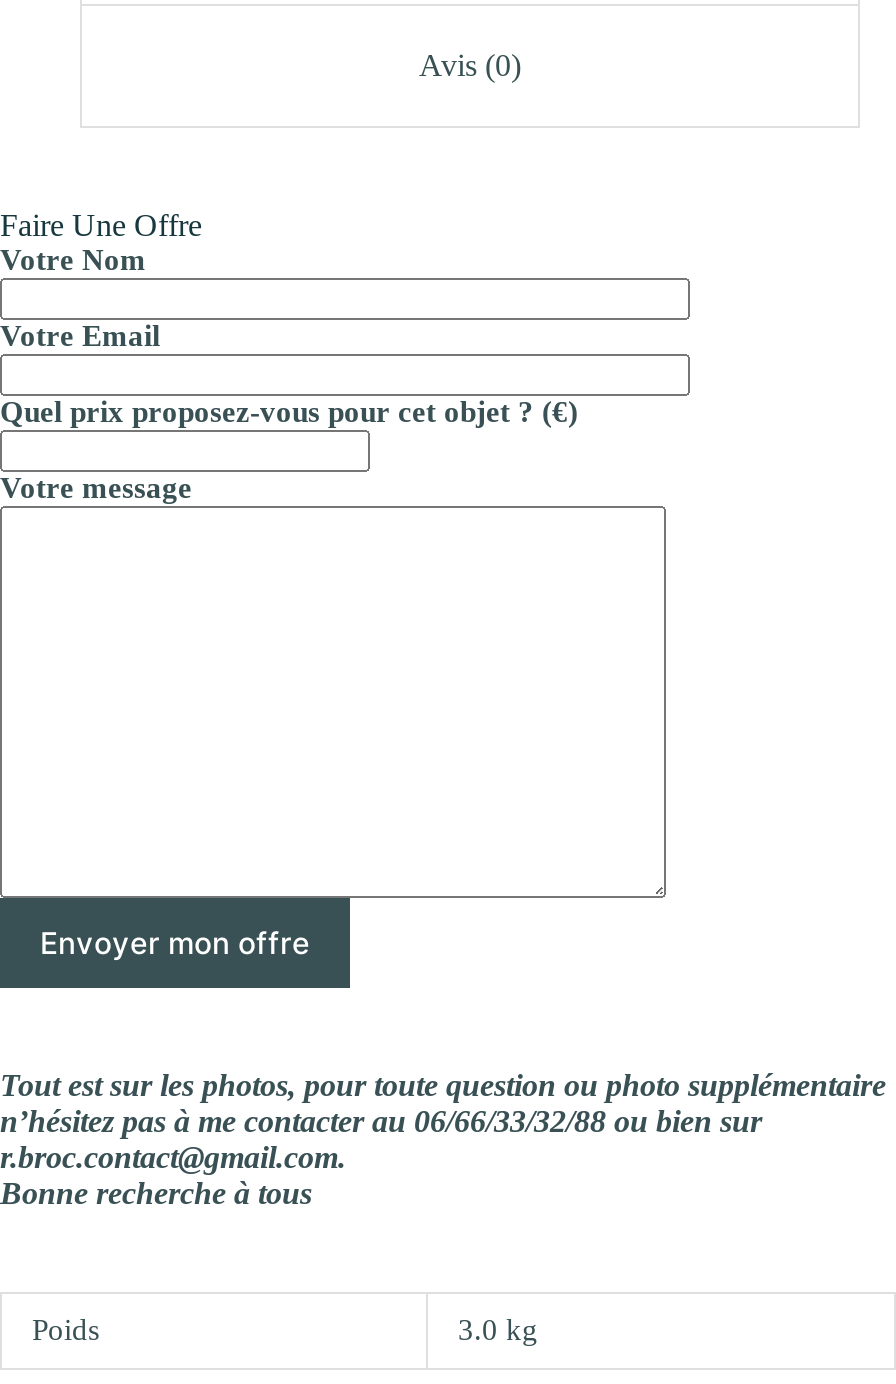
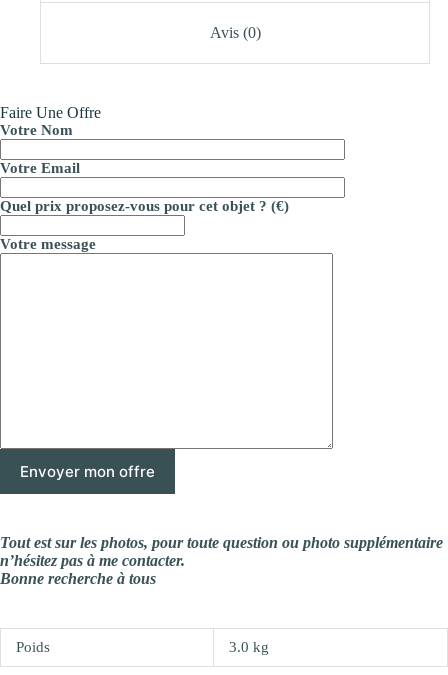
[0,1104,762,1174] n’hésitez pas à me contacter au 06/66/33/32/88 ou bien sur | r.broc.contact@gmail.com. -> [0,552,185,569] n’hésitez pas à me contacter.

